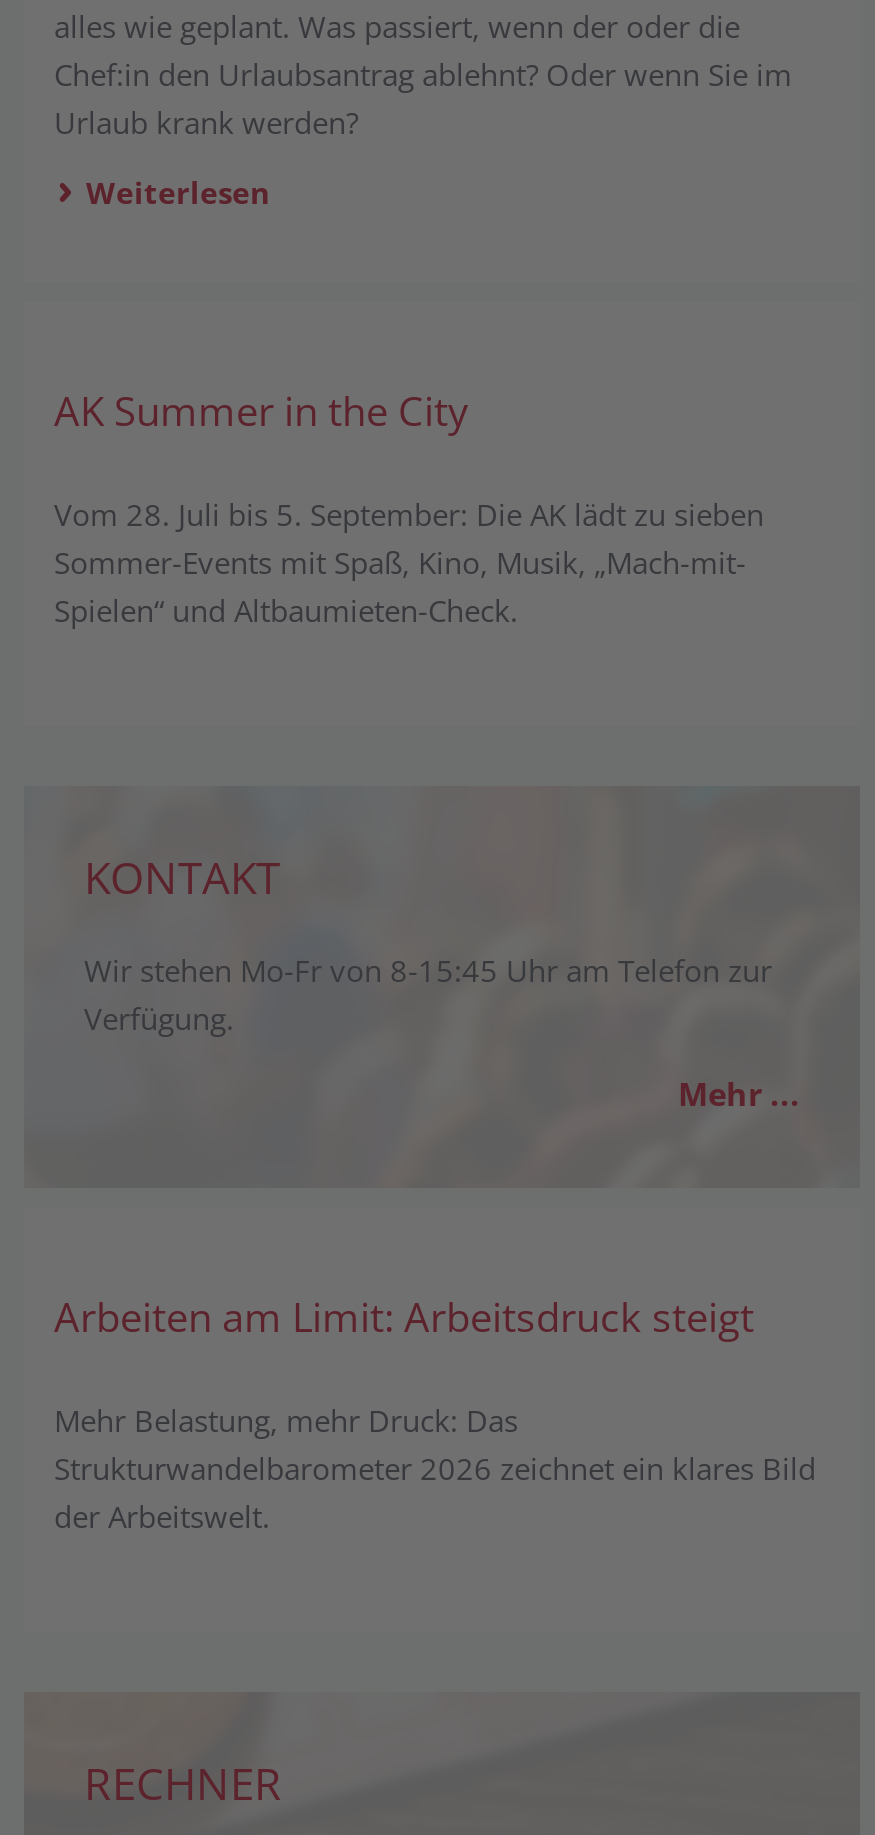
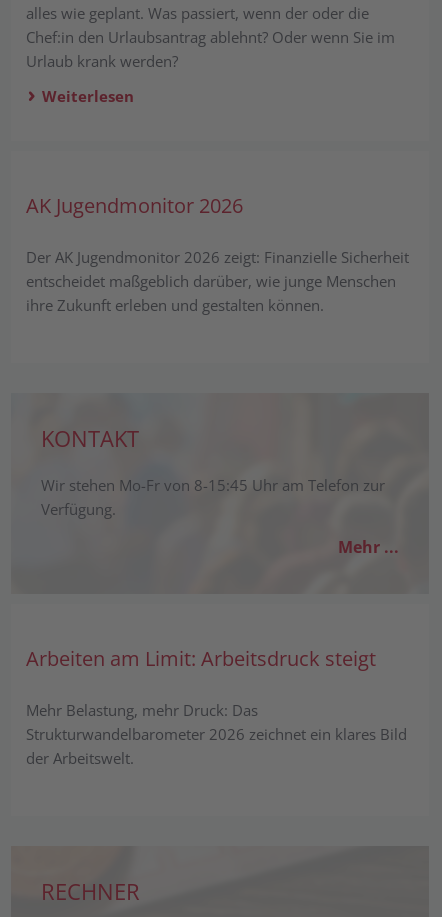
[54,383,468,437] AK Summer in the City -> [26,192,243,219] AK Jugendmonitor 2026
[54,493,764,629] Vom 28. Juli bis 5. September: Die AK lädt zu sieben | Sommer-Events mit Spaß, Kino, Musik, „Mach-mit- | Spielen“ und Altbaumieten-Check. -> [26,247,409,315] Der AK Jugendmonitor 2026 zeigt: Finanzielle Sicherheit | entscheidet maßgeblich darüber, wie junge Menschen | ihre Zukunft erleben und gestalten können.

